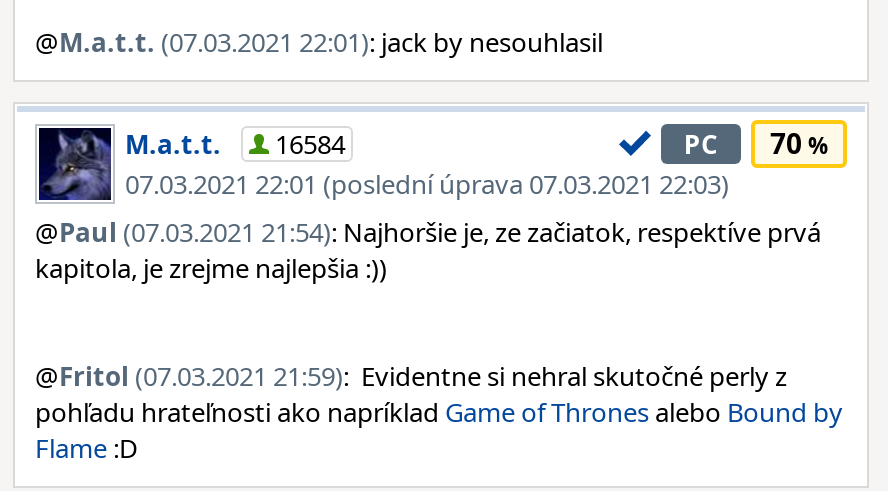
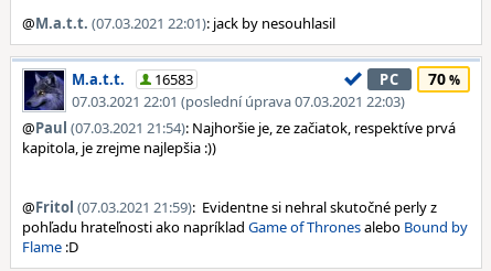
[125,126,345,162] M.a.t.t. 16584 -> [72,69,193,89] M.a.t.t. 16583

